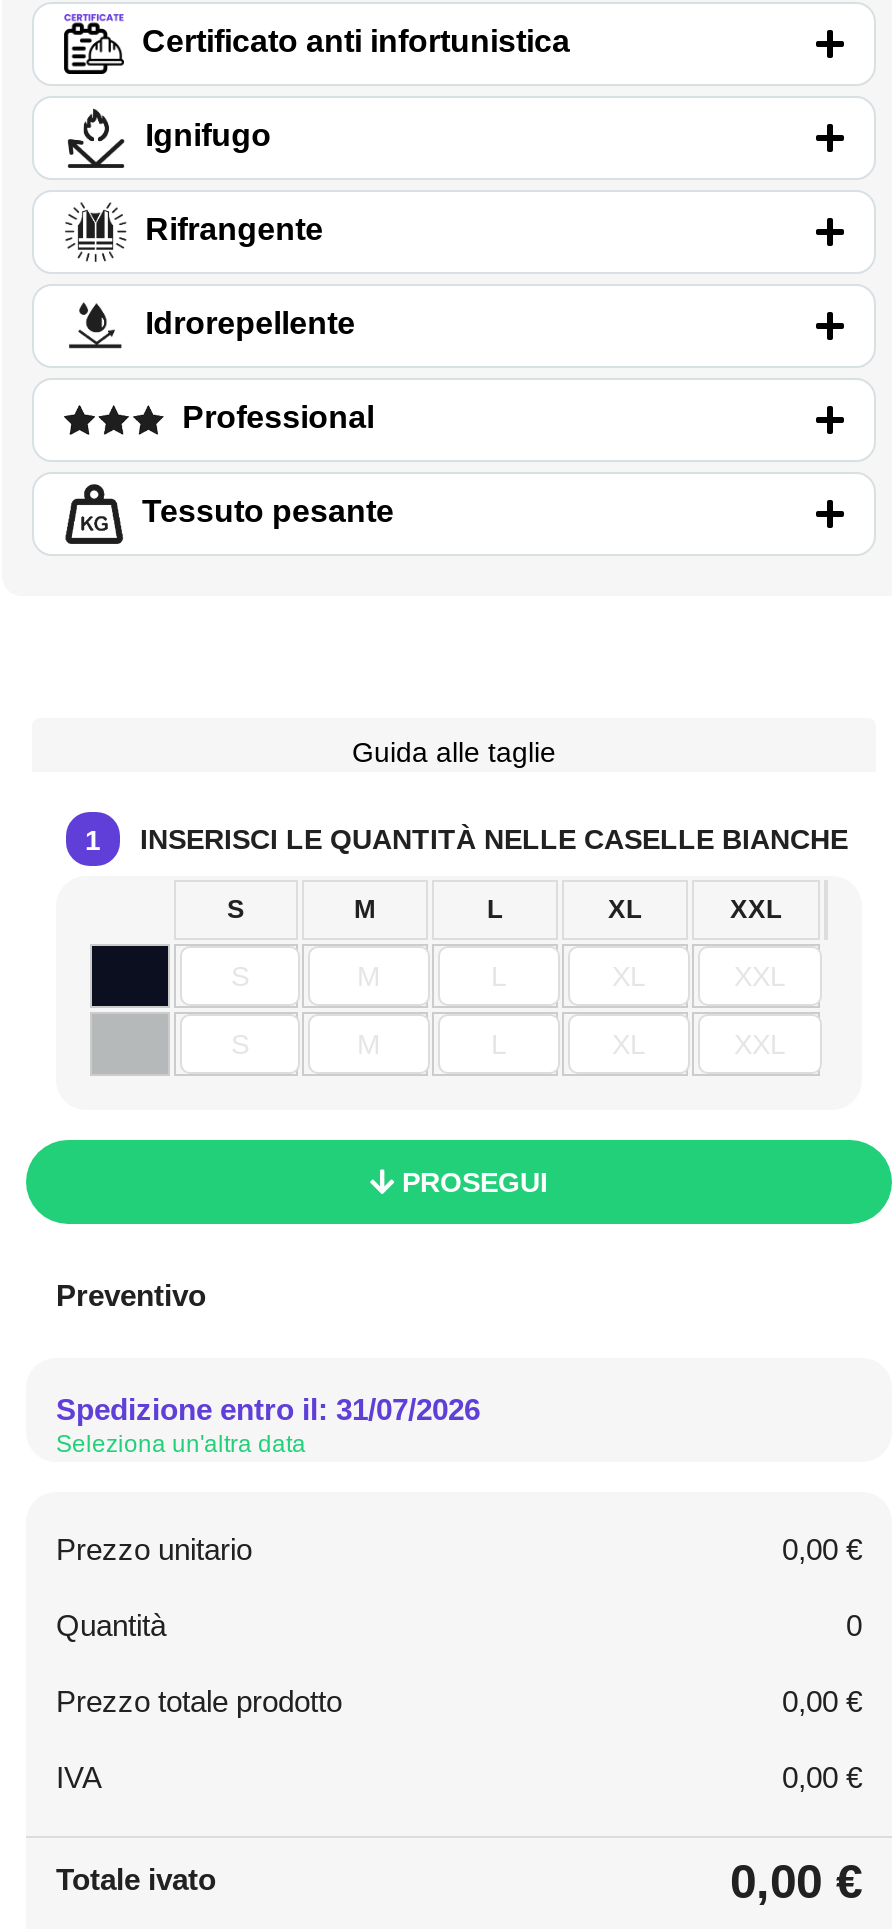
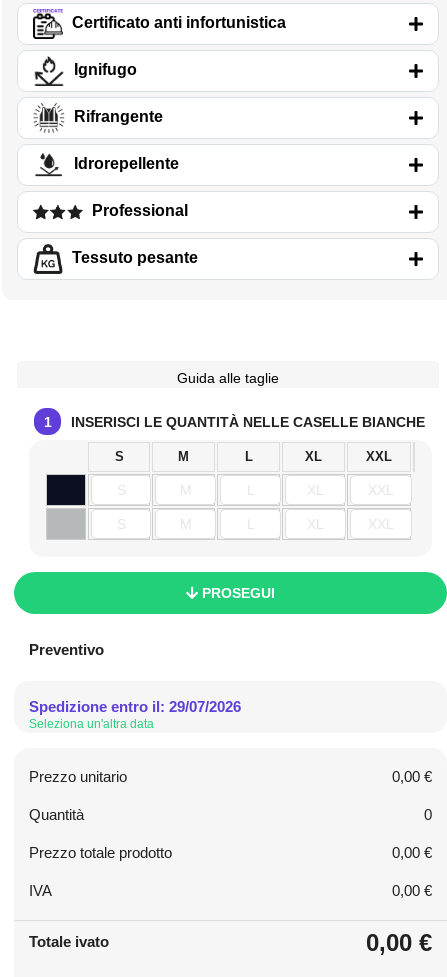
[56,1392,480,1426] Spedizione entro il: 31/07/2026 -> [29,698,241,715] Spedizione entro il: 29/07/2026

